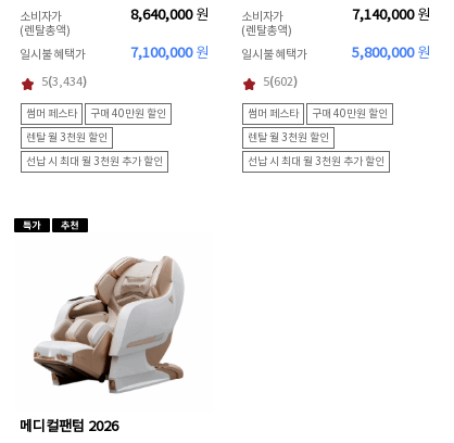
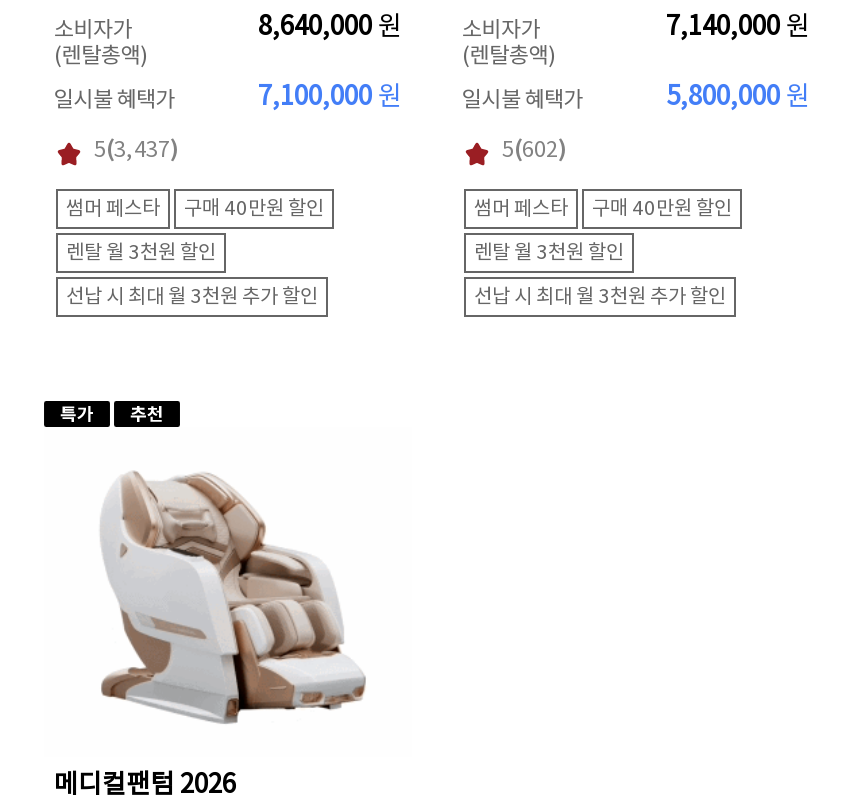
[41,74,87,89] 5(3,434) -> [94,135,178,163] 5(3,437)
[33,255,188,393] [image] -> [80,471,368,723] [image]

